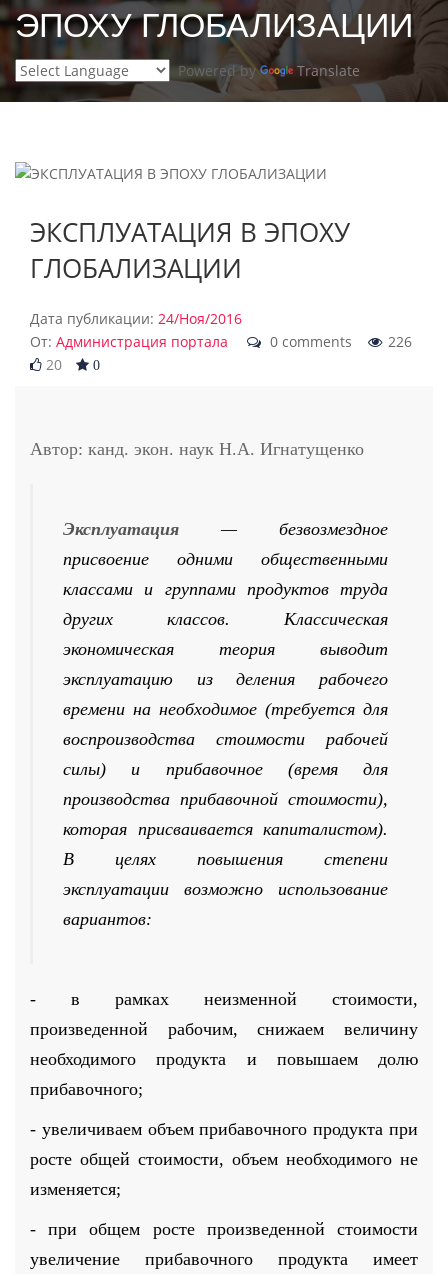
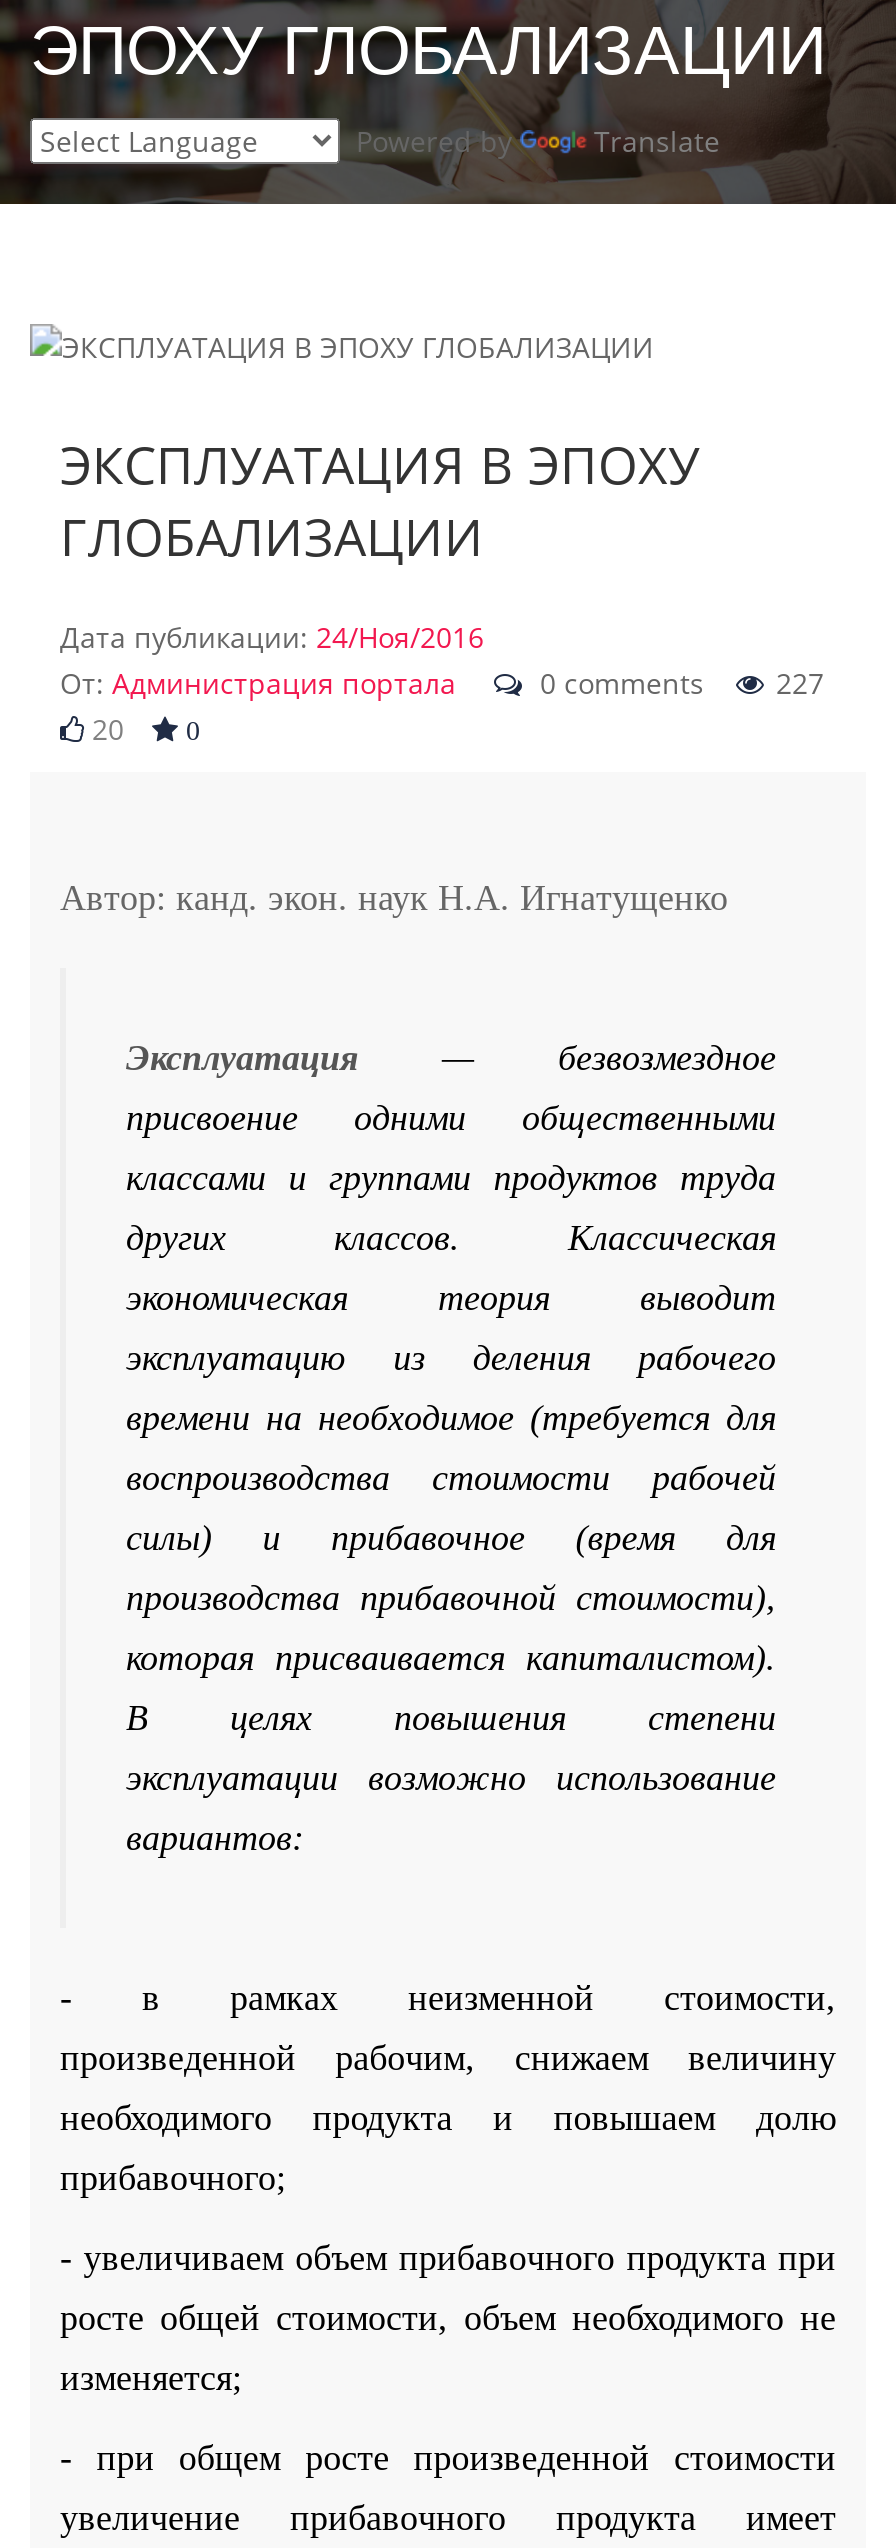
[30,332,412,351] От: Администрация портала 0 comments 226 -> [60,664,824,702] От: Администрация портала 0 comments 227

